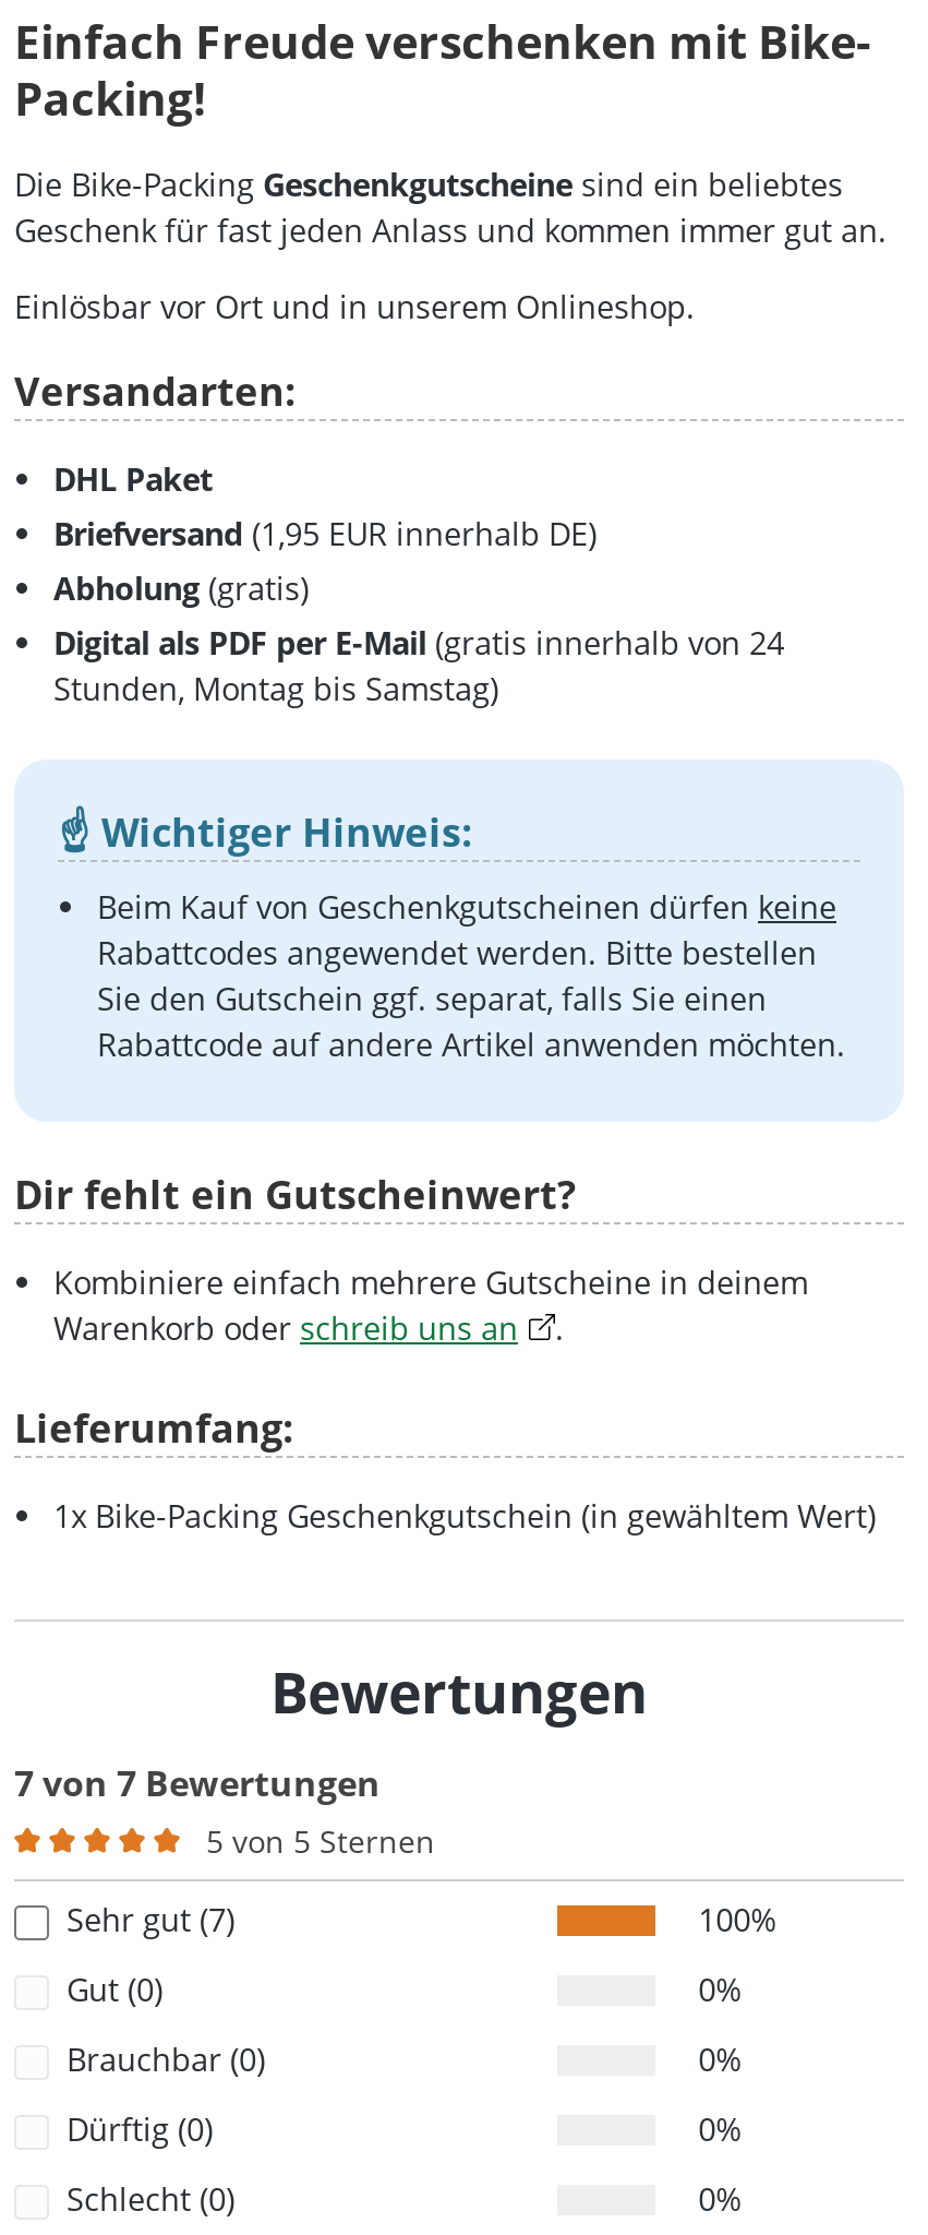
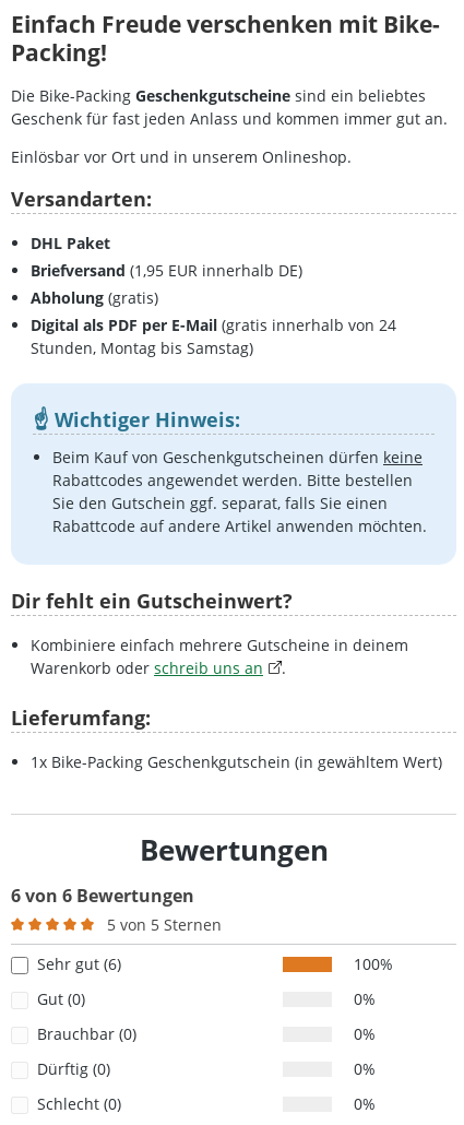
[14,1759,381,1807] 7 von 7 Bewertungen -> [11,883,194,907] 6 von 6 Bewertungen
[67,1898,234,1940] Sehr gut (7) -> [37,953,121,974] Sehr gut (6)

